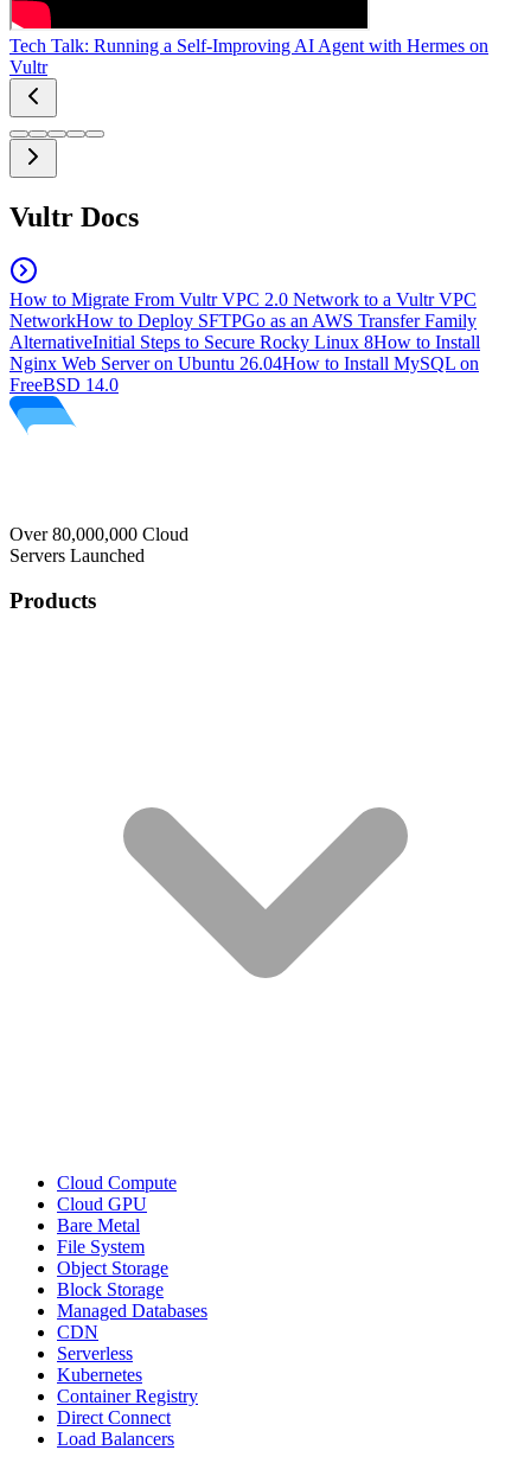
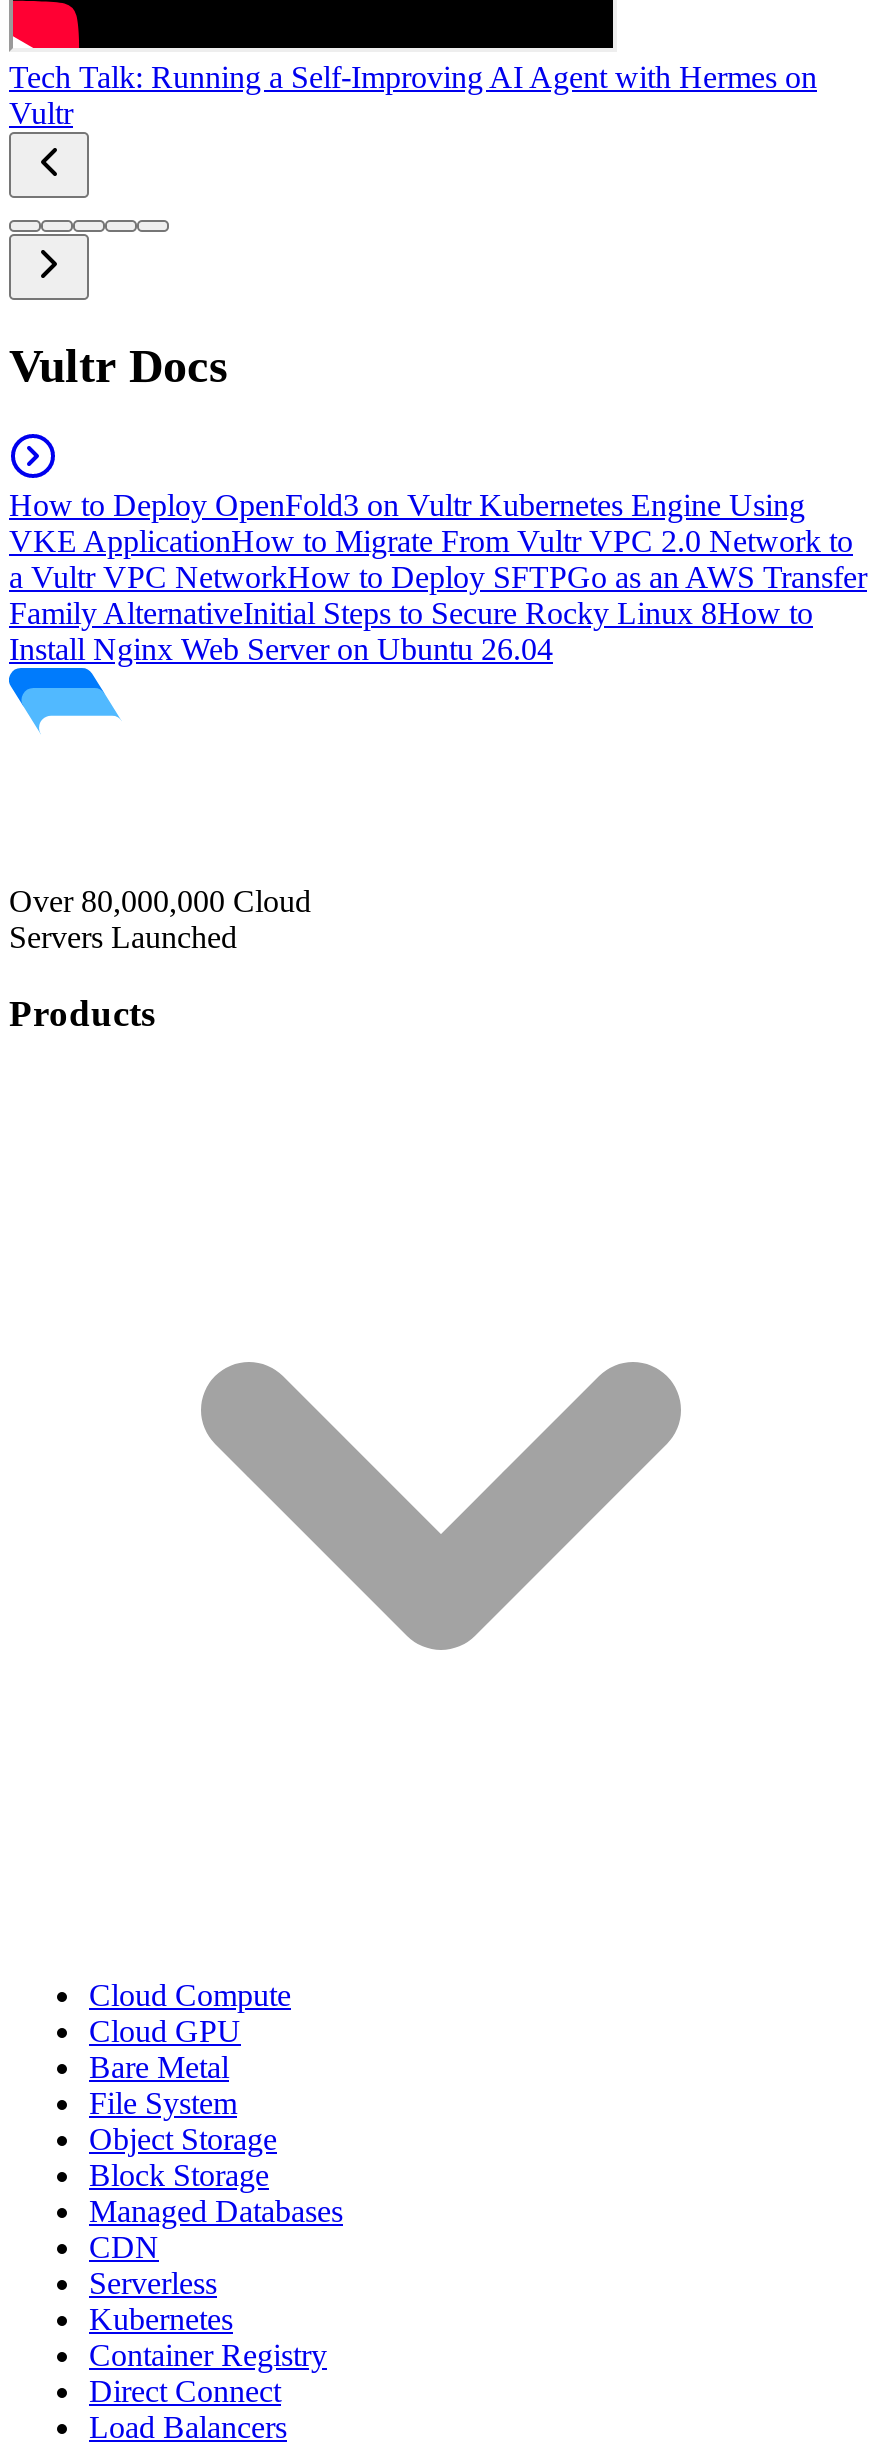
[9,290,480,395] How to Migrate From Vultr VPC 2.0 Network to a Vultr VPC | NetworkHow to Deploy SFTPGo as an AWS Transfer Family | AlternativeInitial Steps to Secure Rocky Linux 8How to Install | Nginx Web Server on Ubuntu 26.04How to Install MySQL on | FreeBSD 14.0 -> [9,489,867,667] How to Deploy OpenFold3 on Vultr Kubernetes Engine Using | VKE ApplicationHow to Migrate From Vultr VPC 2.0 Network to | a Vultr VPC NetworkHow to Deploy SFTPGo as an AWS Transfer | Family AlternativeInitial Steps to Secure Rocky Linux 8How to | Install Nginx Web Server on Ubuntu 26.04

